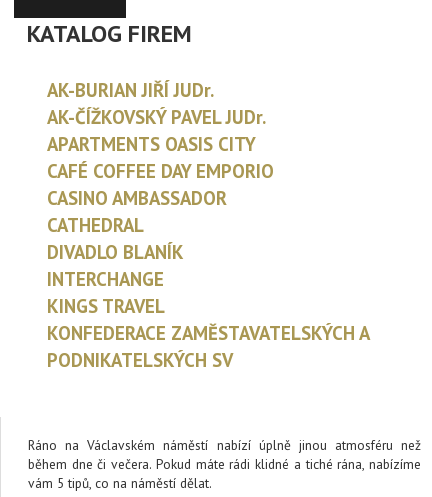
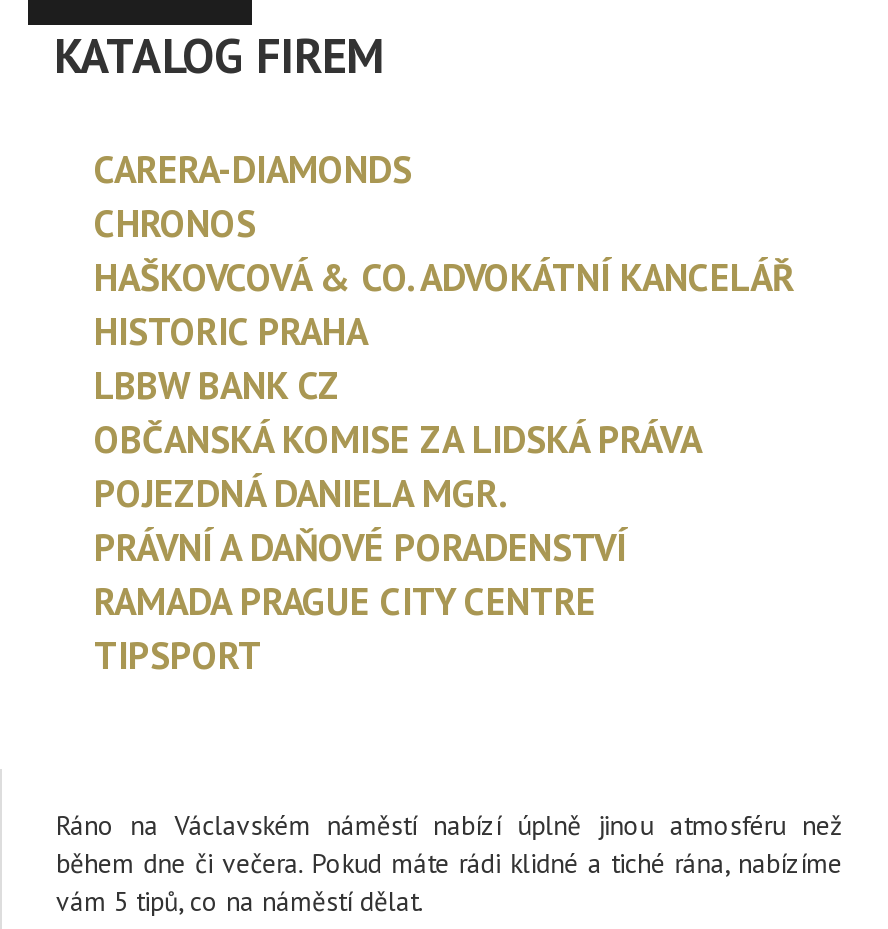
[47,77,369,371] AK-BURIAN JIŘÍ JUDr. | AK-ČÍŽKOVSKÝ PAVEL JUDr. | APARTMENTS OASIS CITY | CAFÉ COFFEE DAY EMPORIO | CASINO AMBASSADOR | CATHEDRAL | DIVADLO BLANÍK | INTERCHANGE | KINGS TRAVEL | KONFEDERACE ZAMĚSTAVATELSKÝCH A | PODNIKATELSKÝCH SV -> [94,144,794,678] CARERA-DIAMONDS | CHRONOS | HAŠKOVCOVÁ & CO. ADVOKÁTNÍ KANCELÁŘ | HISTORIC PRAHA | LBBW BANK CZ | OBČANSKÁ KOMISE ZA LIDSKÁ PRÁVA | POJEZDNÁ DANIELA MGR. | PRÁVNÍ A DAŇOVÉ PORADENSTVÍ | RAMADA PRAGUE CITY CENTRE | TIPSPORT

